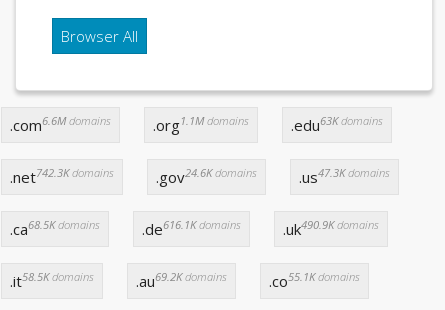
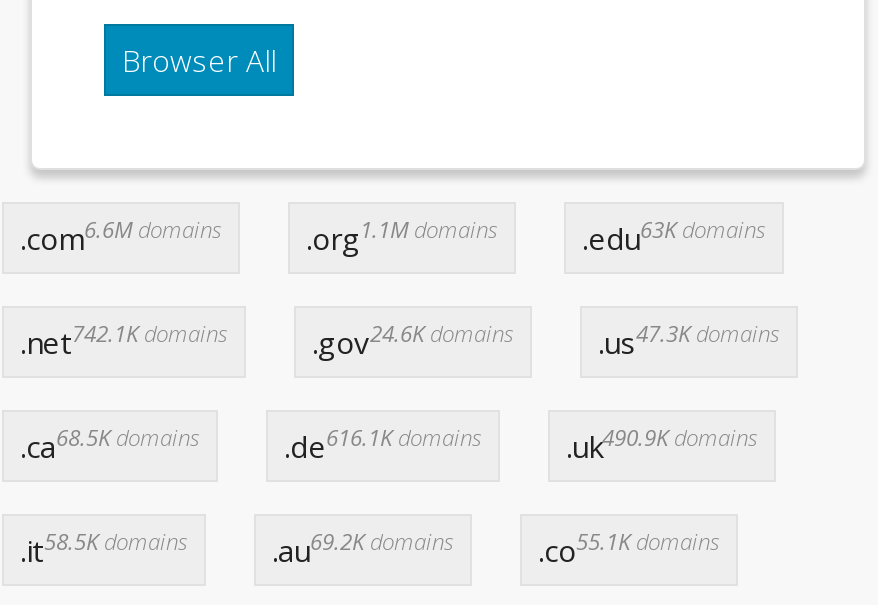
[10,165,114,187] .net742.3Kdomains -> [20,318,228,362] .net742.1Kdomains

